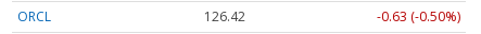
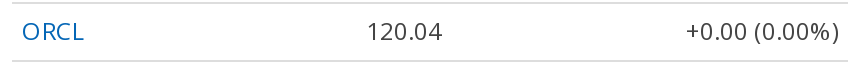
[204,7,245,25] 126.42 -> [366,13,442,47] 120.04
[377,7,460,25] -0.63 (-0.50%) -> [686,13,838,47] +0.00 (0.00%)

